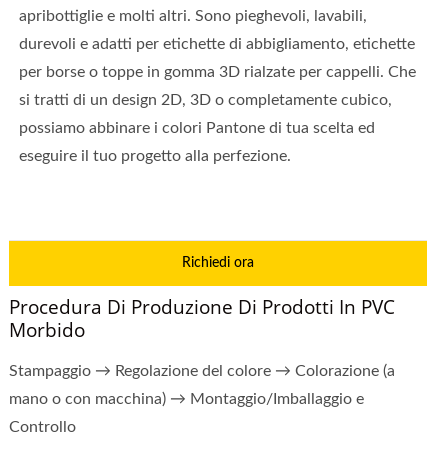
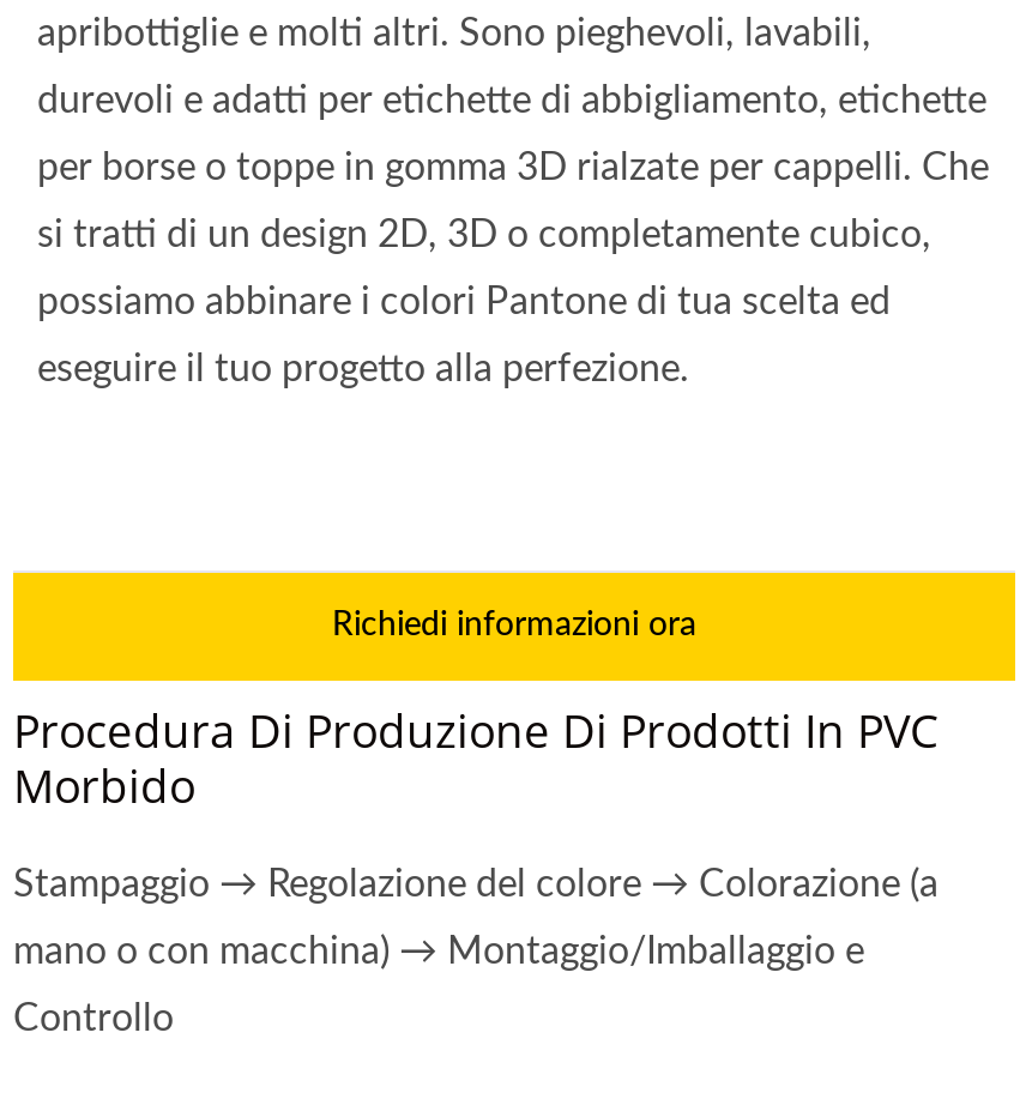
[182,256,254,270] Richiedi ora -> [332,609,696,642] Richiedi informazioni ora

